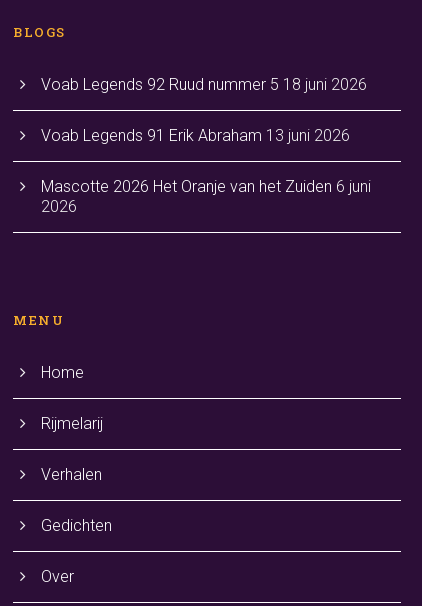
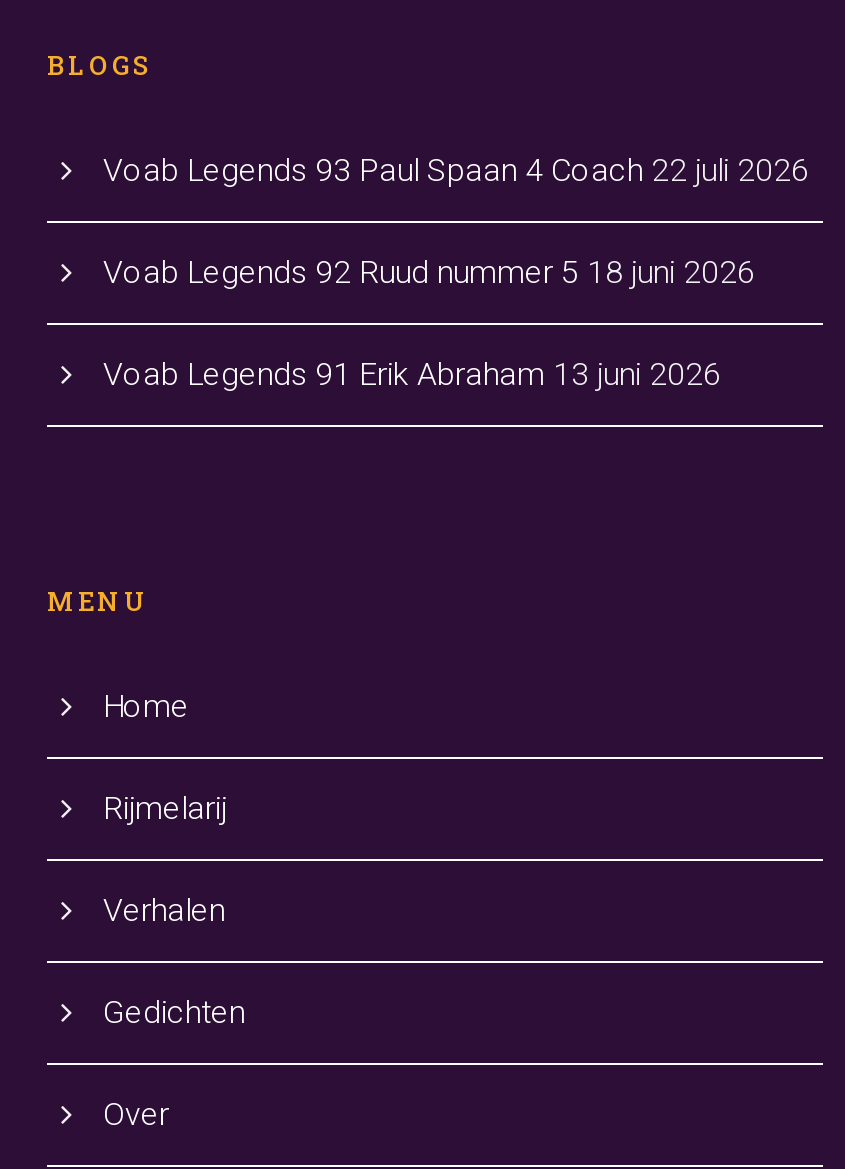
none -> [103,151,809,189] Voab Legends 93 Paul Spaan 4 Coach 22 juli 2026
moved [41,75,367,145] -> [103,253,755,393]: Voab Legends 92 Ruud nummer 5 18 juni 2026 | Voab Legends 91 Erik Abraham 13 juni 2026
[41,177,371,216] Mascotte 2026 Het Oranje van het Zuiden 6 juni | 2026 -> none

